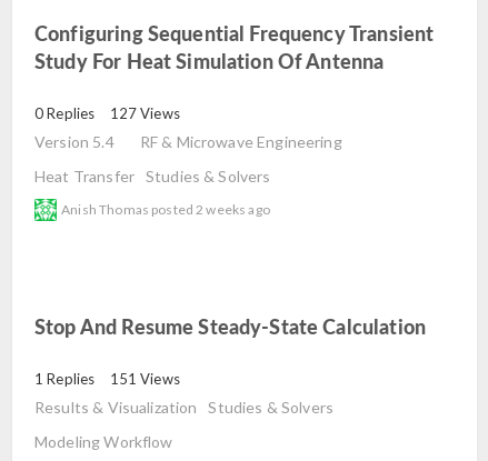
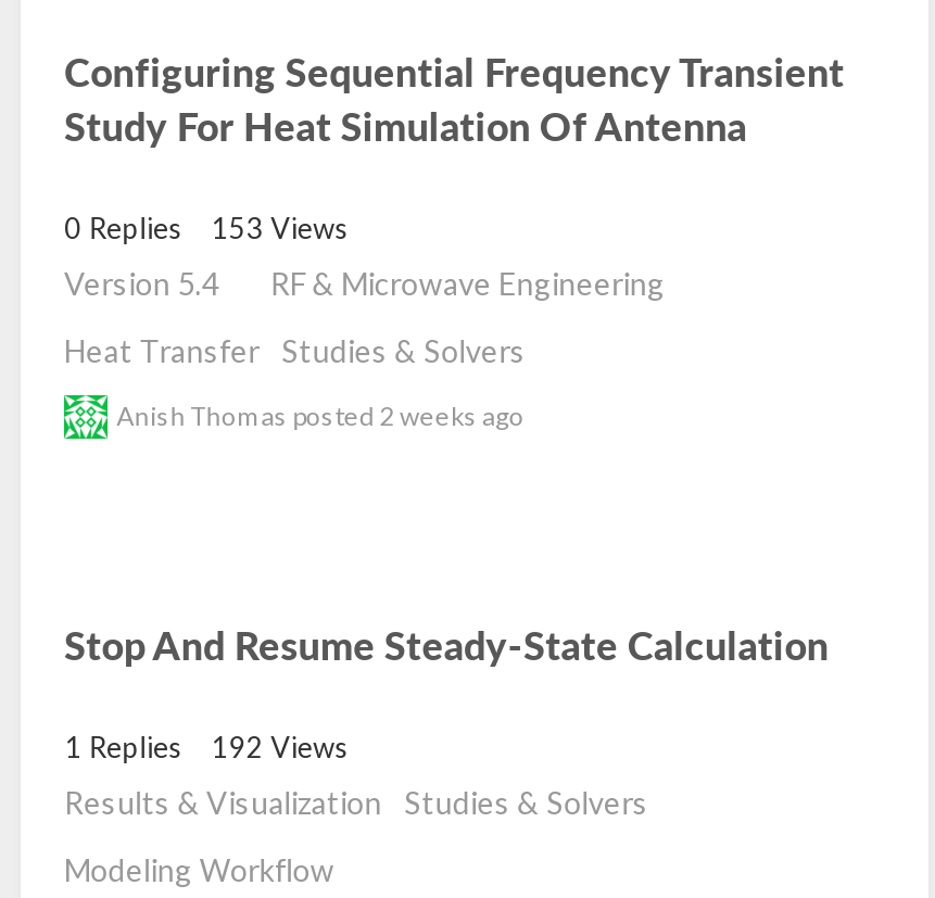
[34,105,180,123] 0 Replies 127 Views -> [64,211,348,246] 0 Replies 153 Views
[34,370,180,387] 1 Replies 151 Views -> [64,729,348,764] 1 Replies 192 Views

